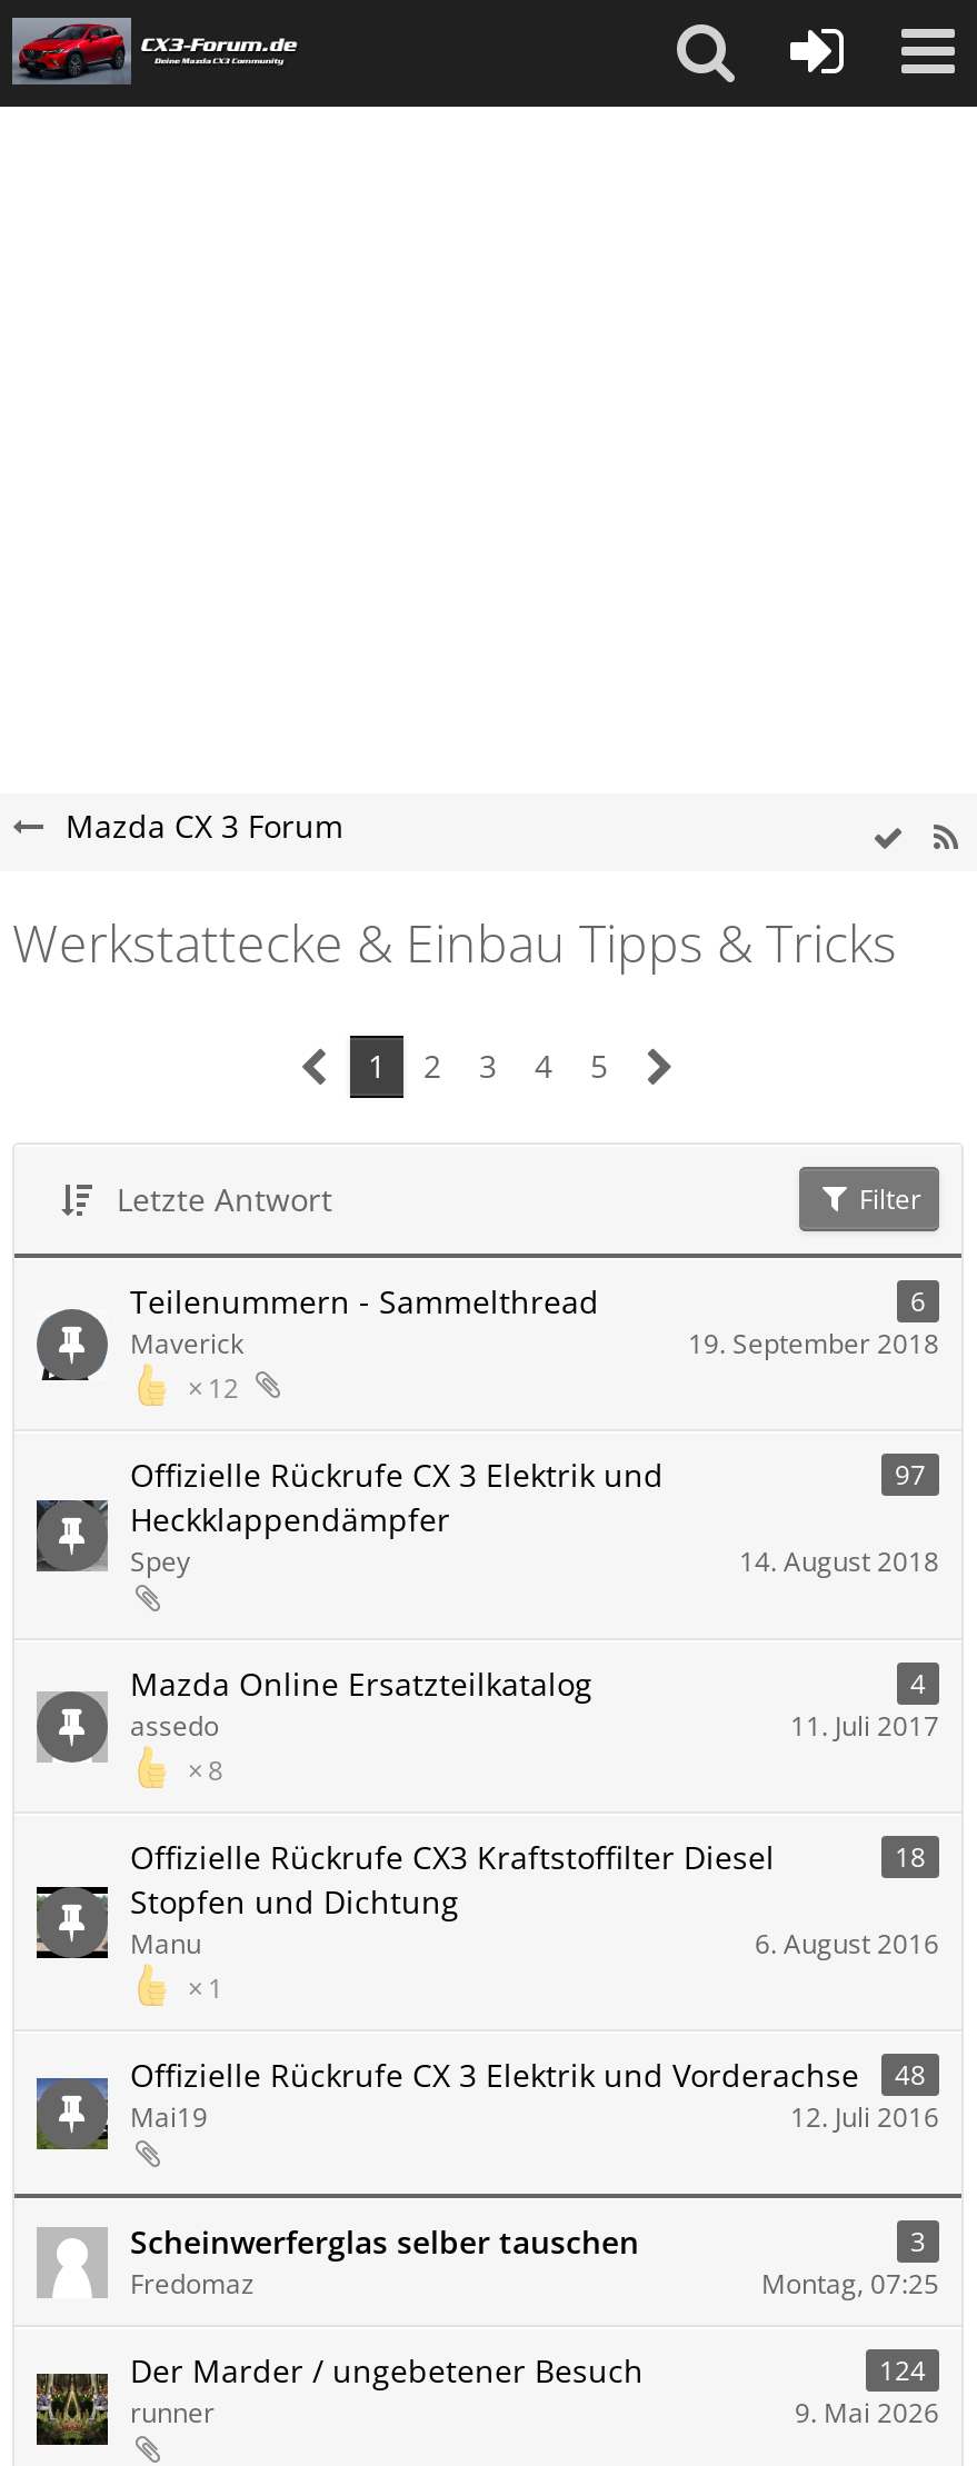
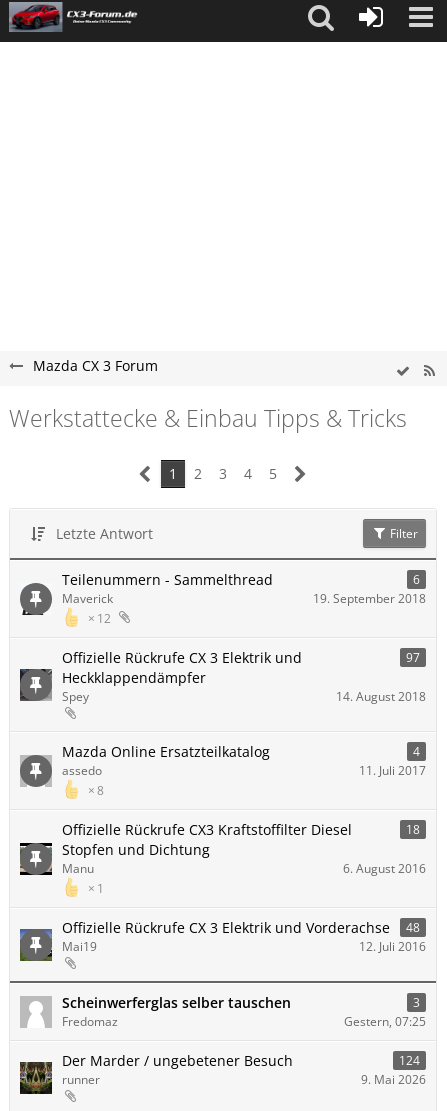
[761,2265,939,2303] Montag, 07:25 -> [344,1013,426,1030] Gestern, 07:25

